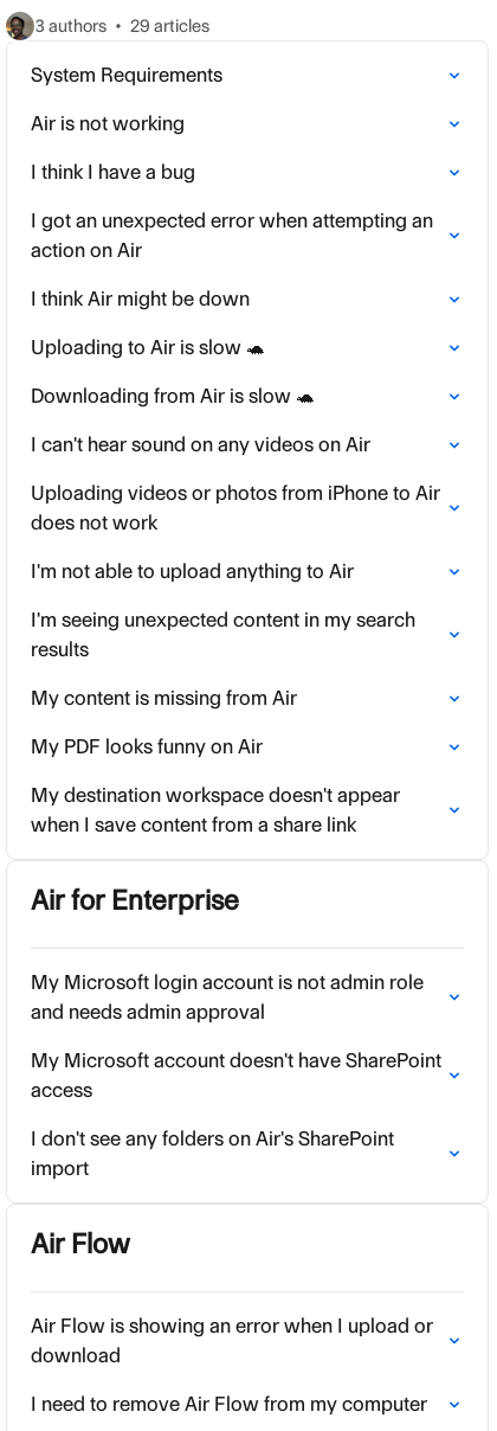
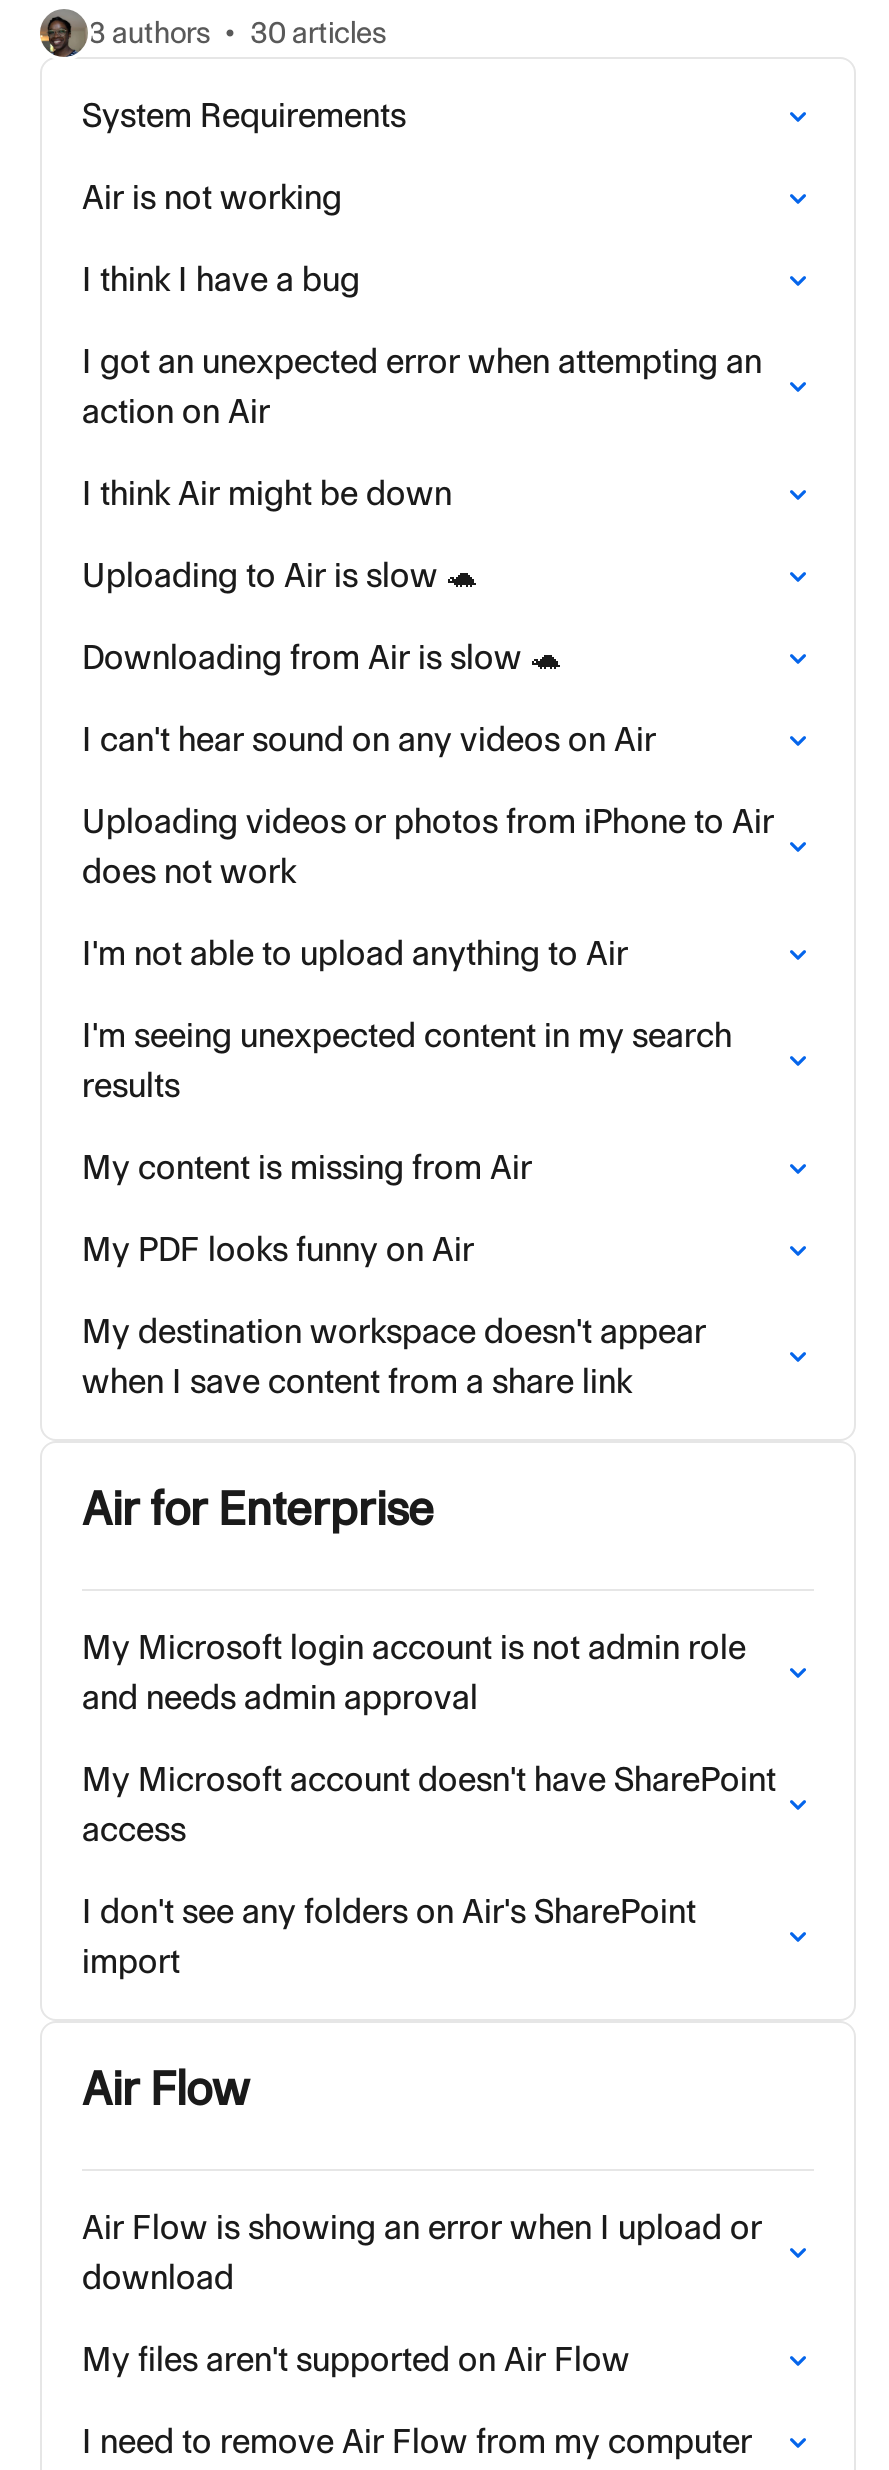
[34,15,209,37] 3 authors 29 articles -> [88,15,386,51] 3 authors 30 articles
none -> [82,2339,630,2379] My files aren't supported on Air Flow

